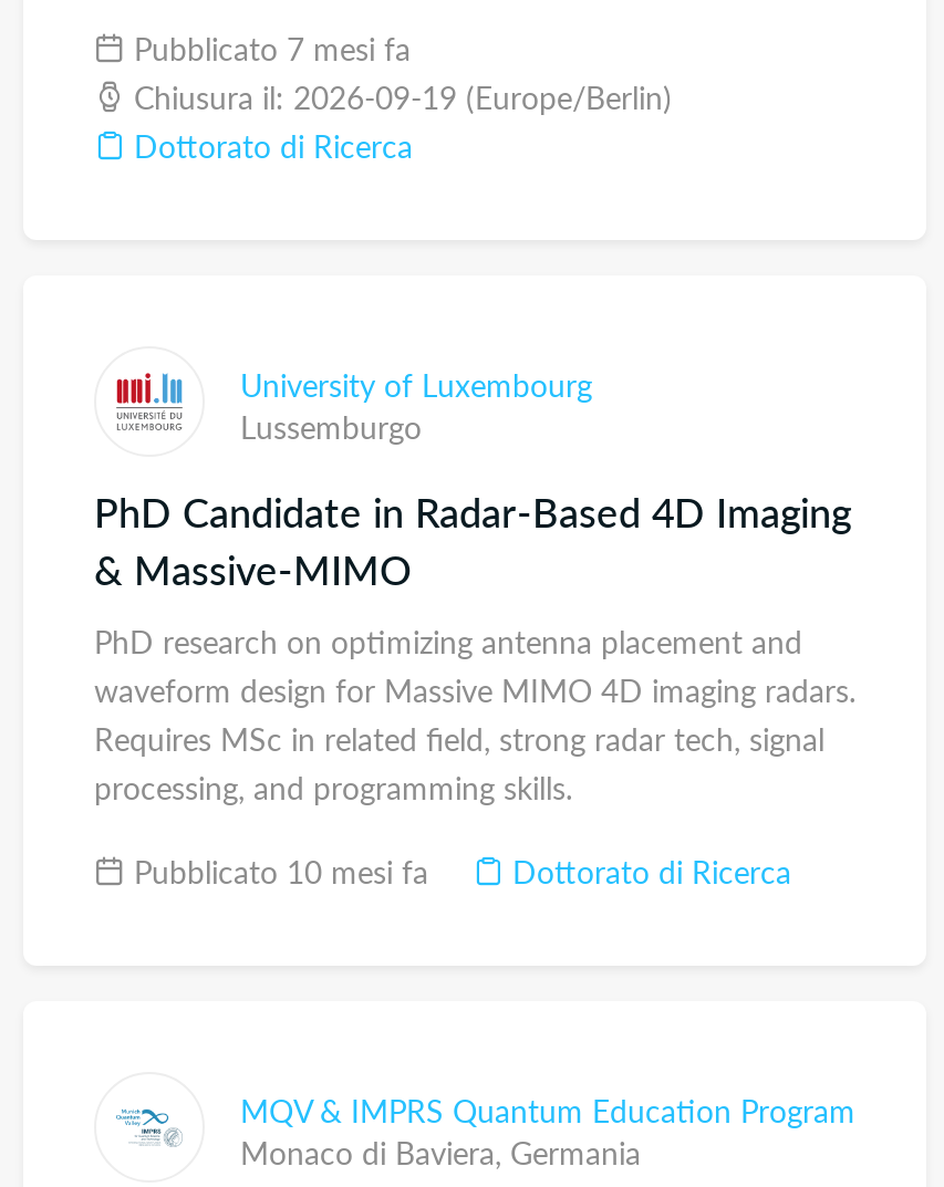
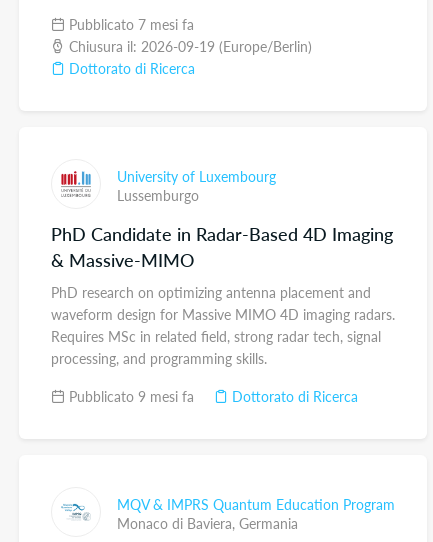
[125,848,428,893] Pubblicato 10 mesi fa -> [65,386,194,406] Pubblicato 9 mesi fa

